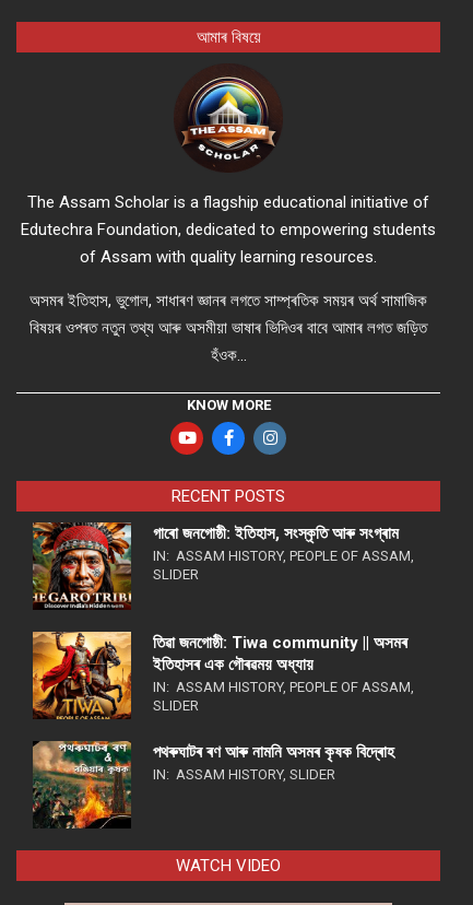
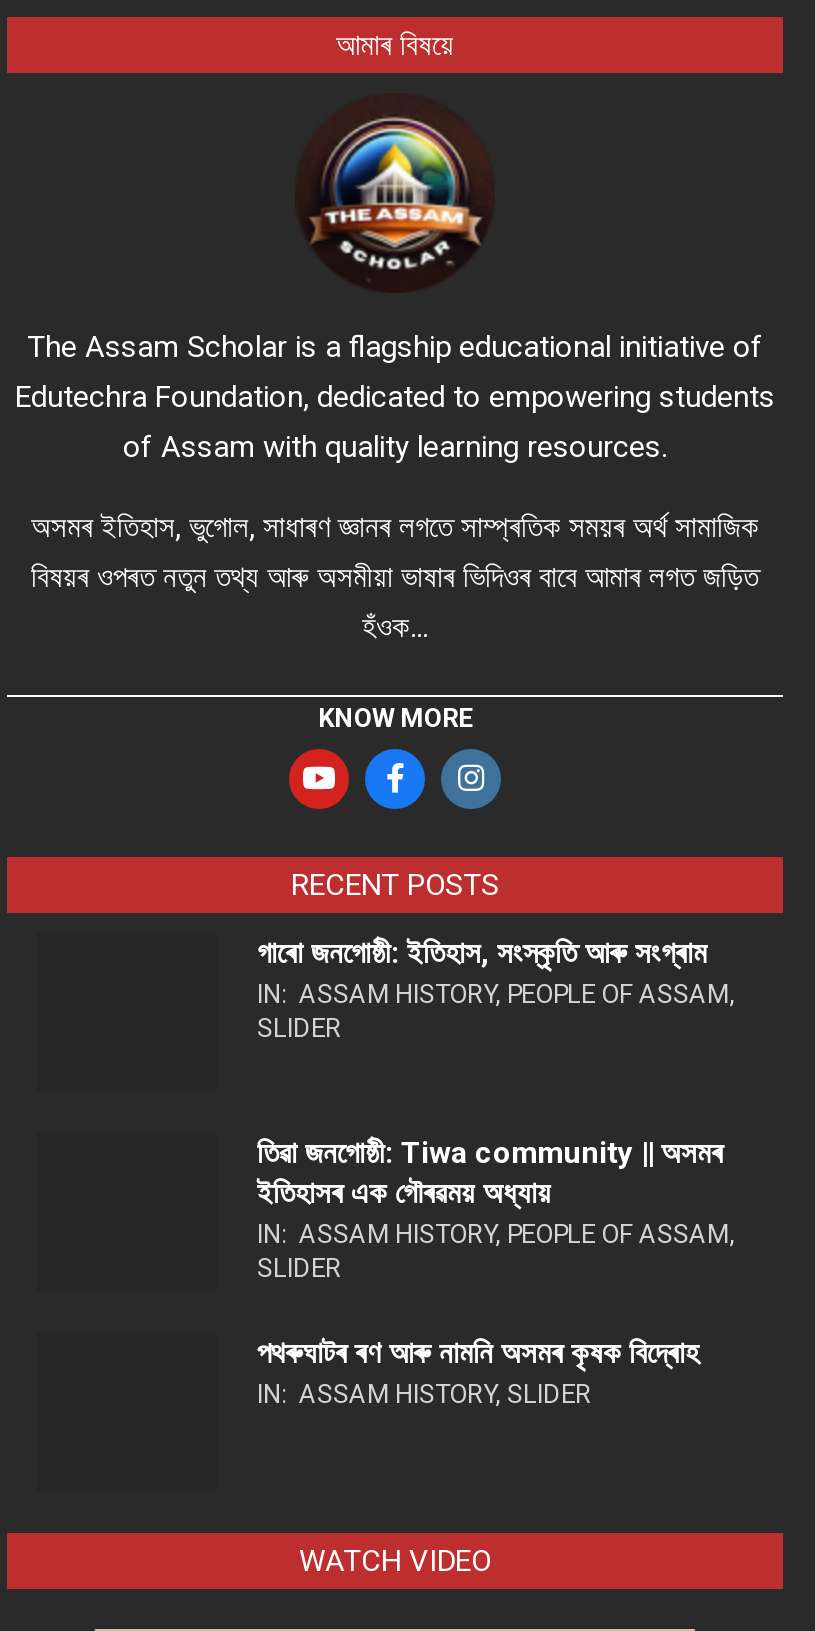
[32,521,132,610] [image] -> none
[32,631,132,720] [image] -> none
[32,740,132,830] [image] -> none

